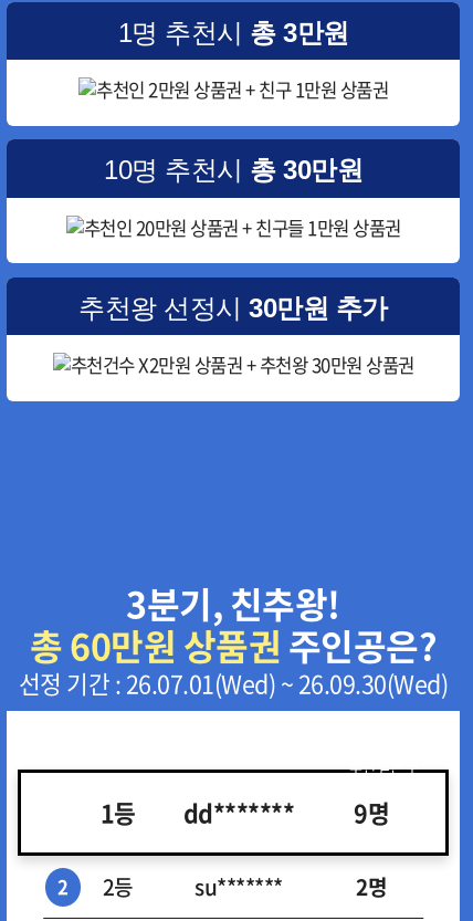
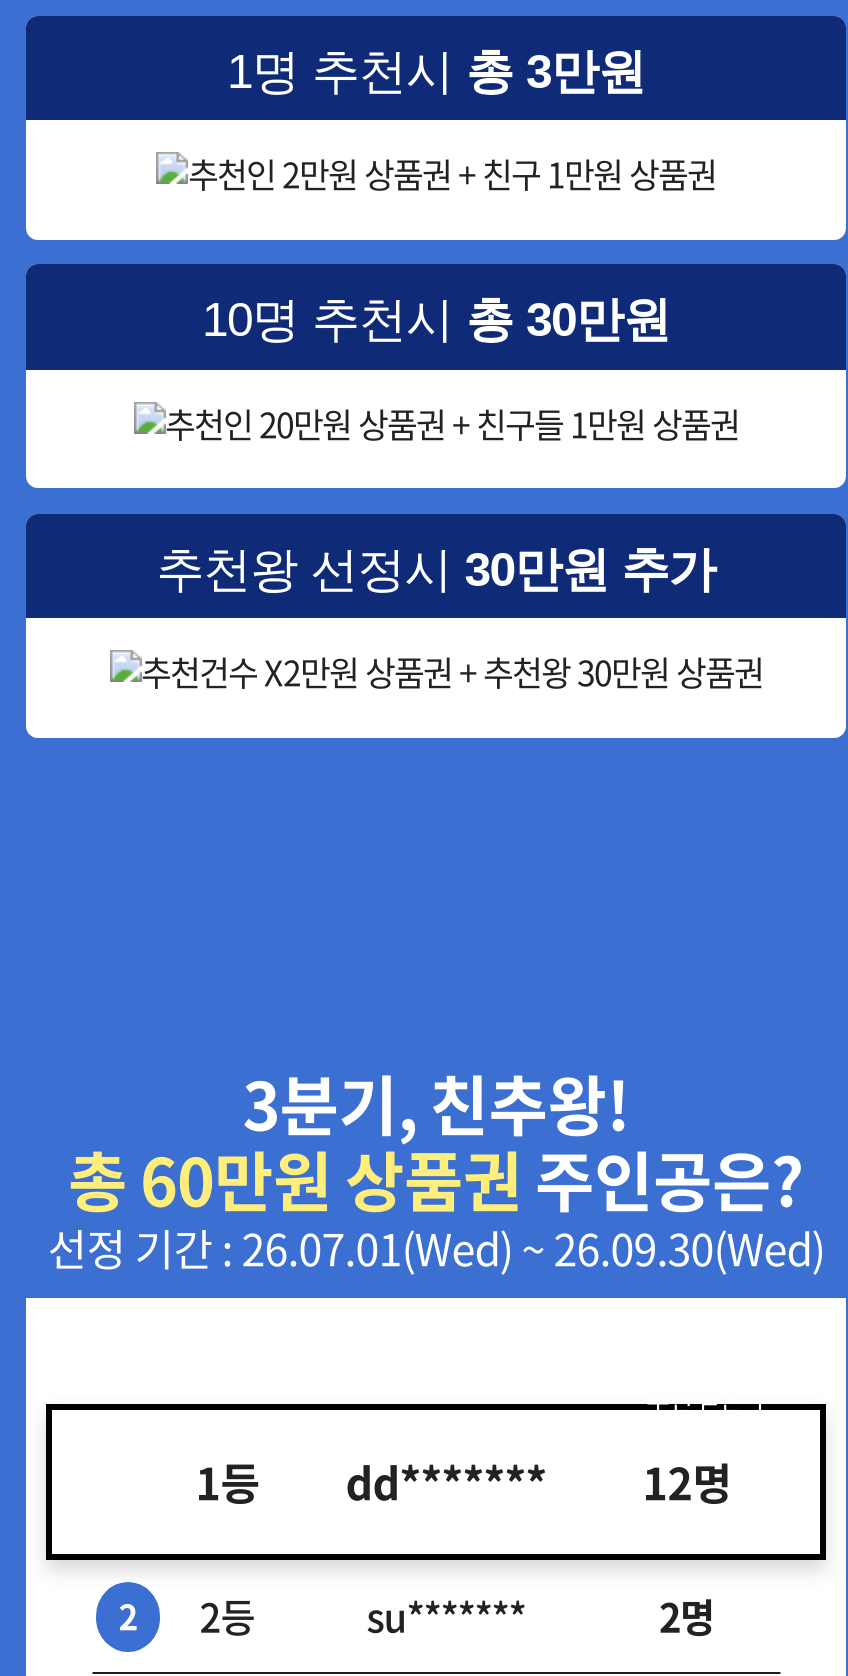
[354,794,390,830] 9명 -> [642,1449,731,1513] 12명

